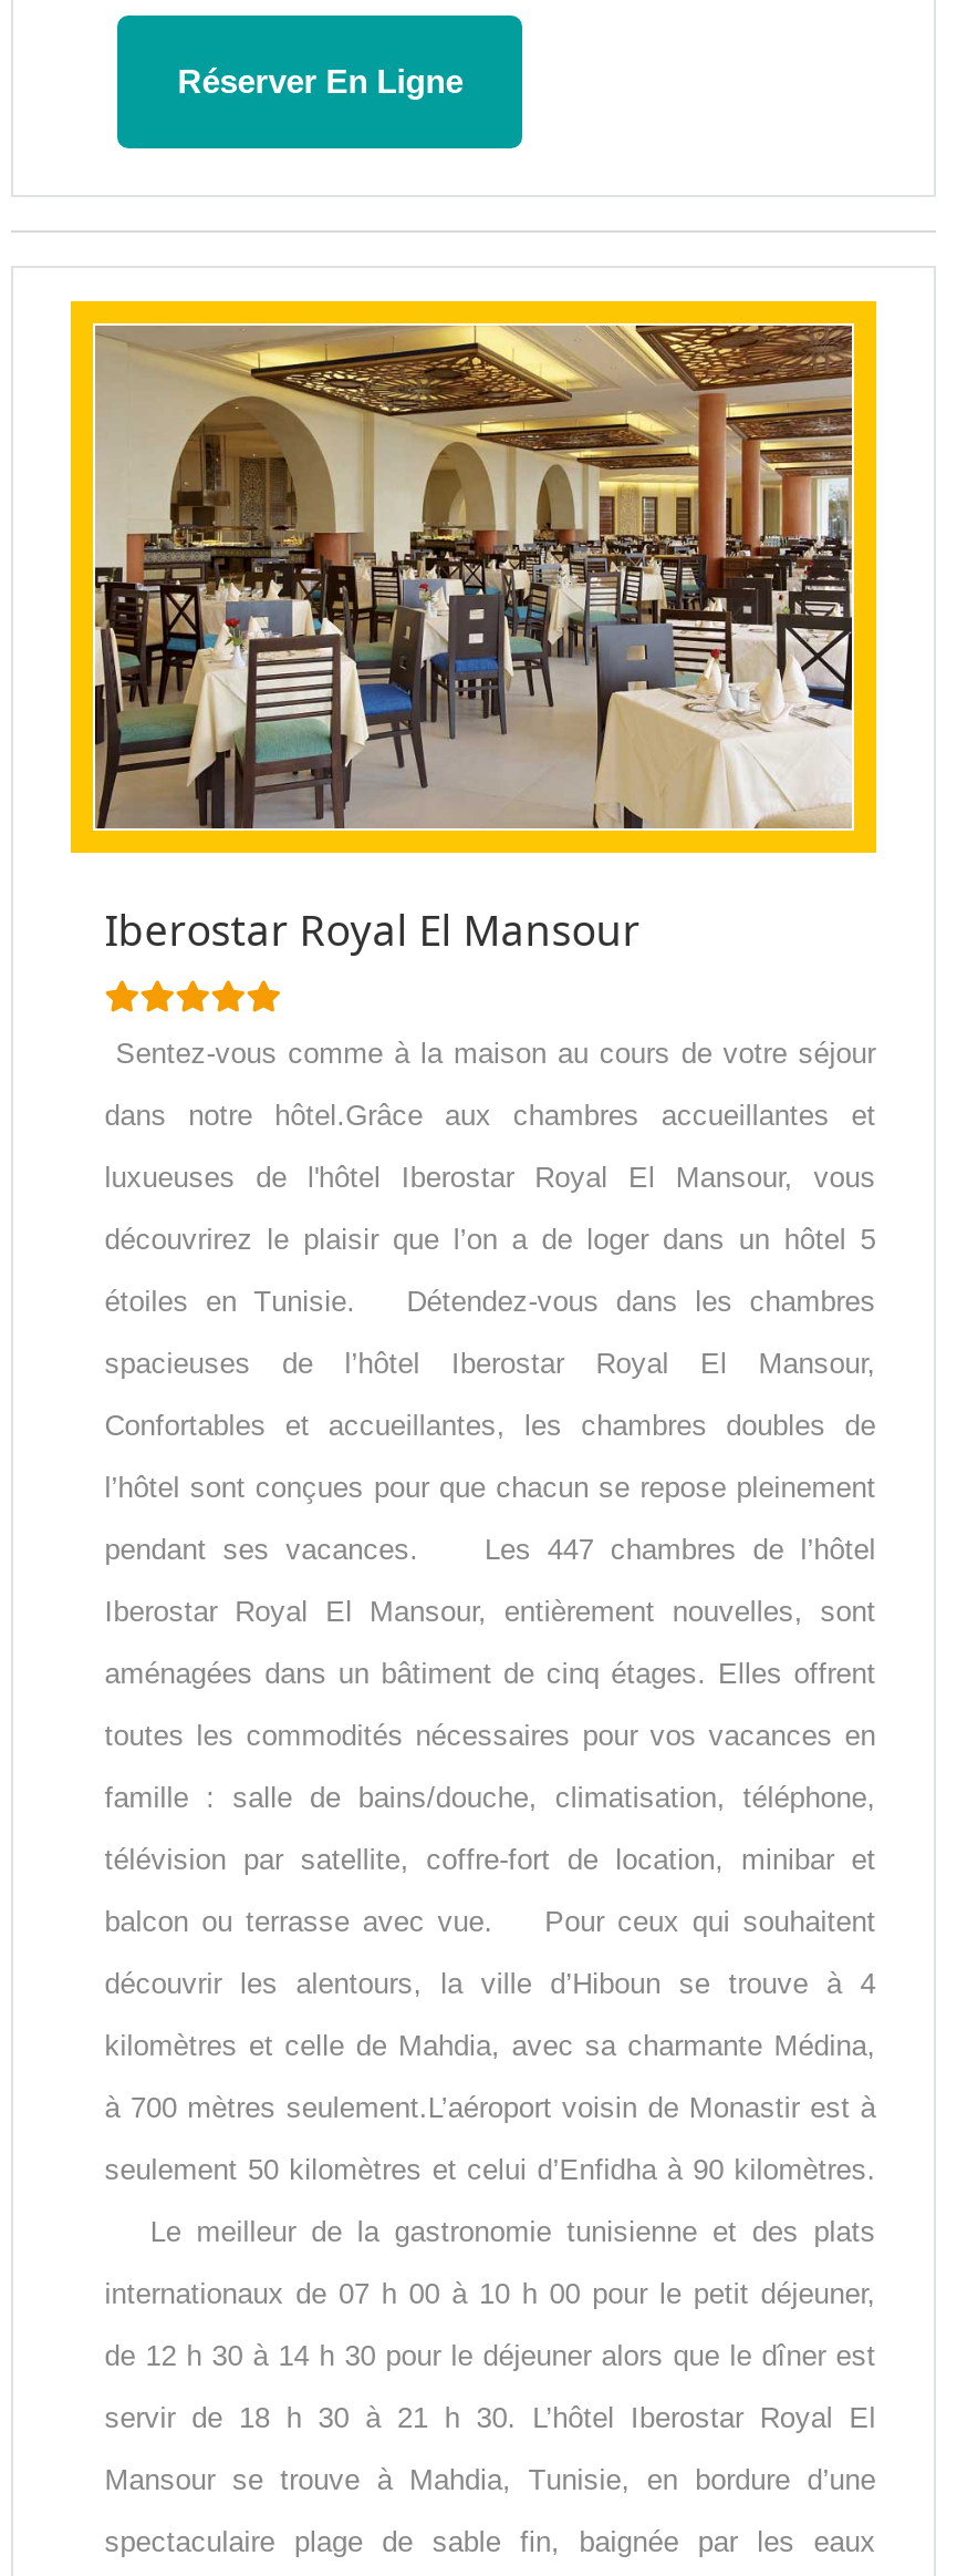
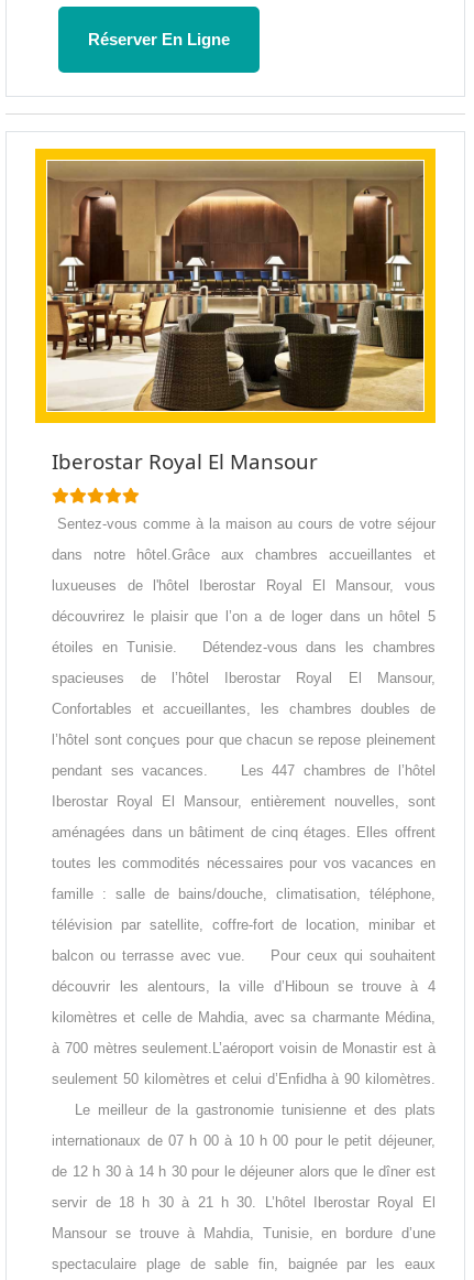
[93,326,854,831] [image] -> [46,161,425,412] [image]

